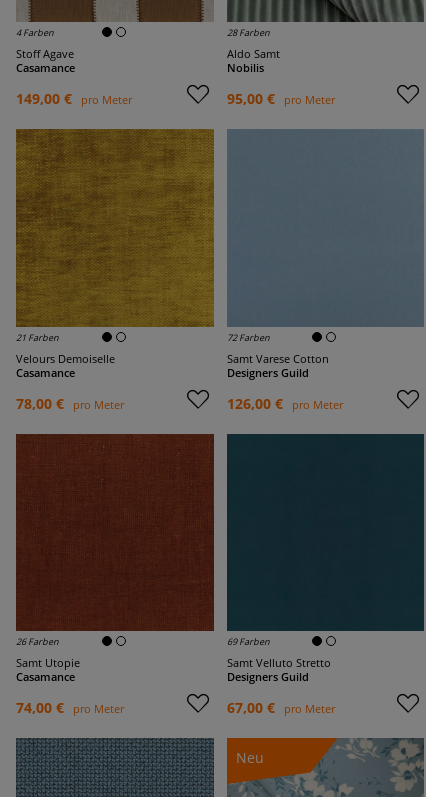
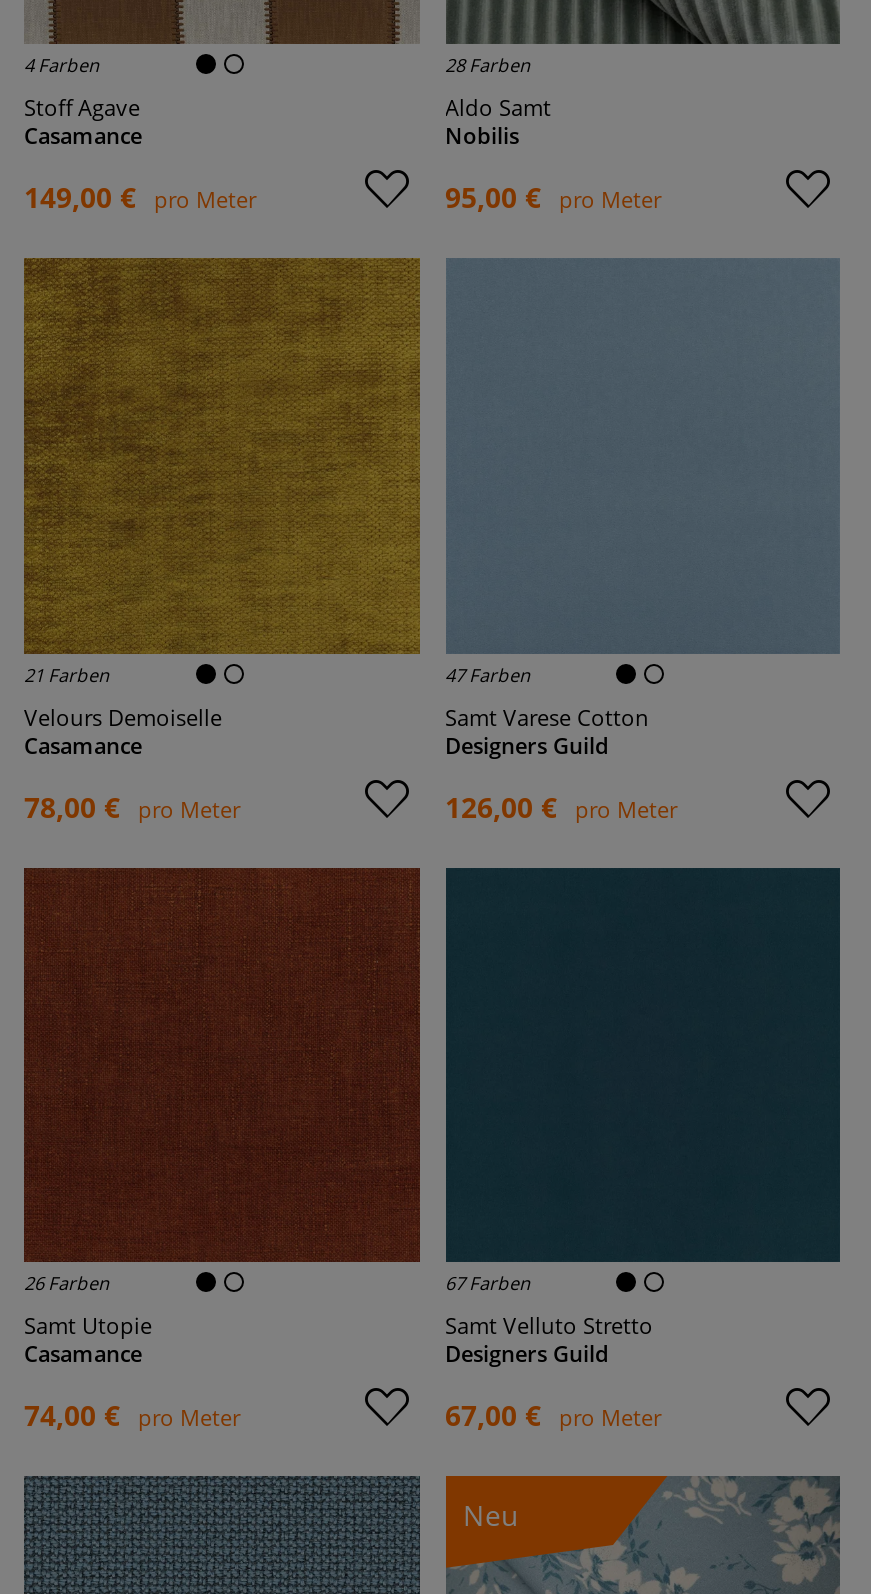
[226,330,269,343] 72 Farben -> [445,661,531,687] 47 Farben
[226,635,269,648] 69 Farben -> [445,1270,531,1296] 67 Farben

